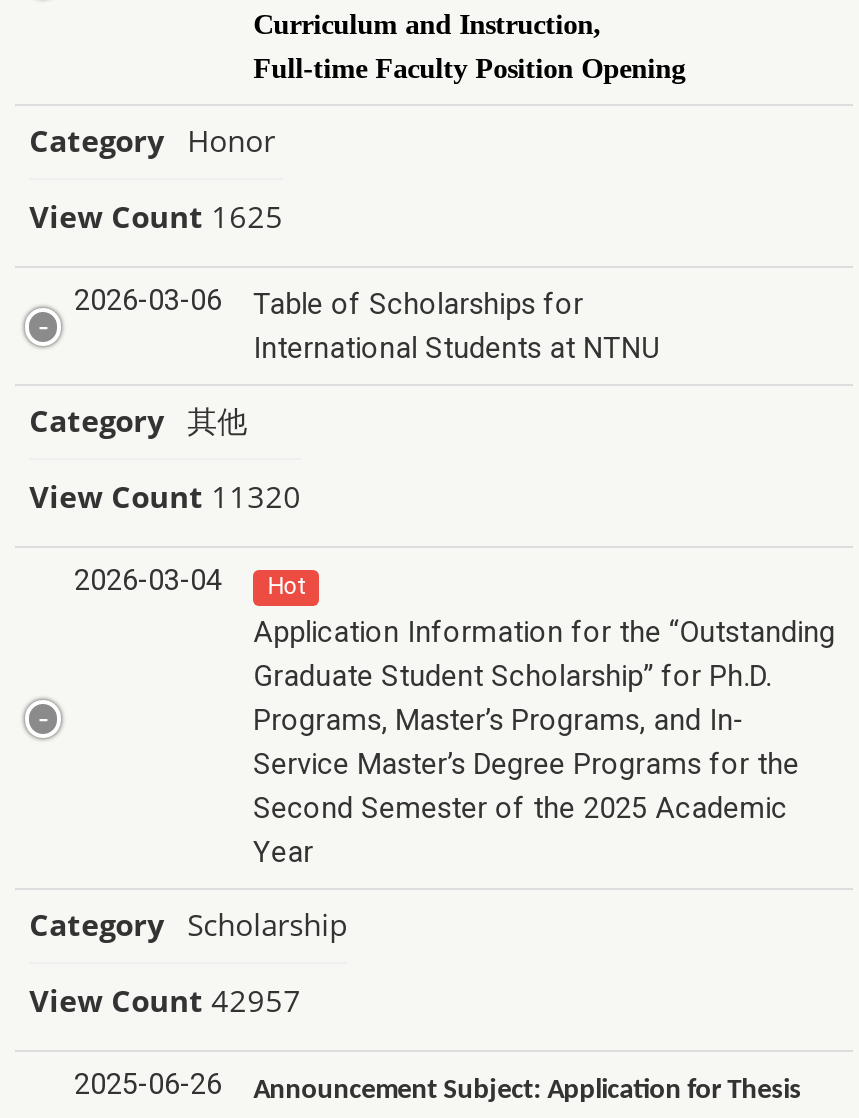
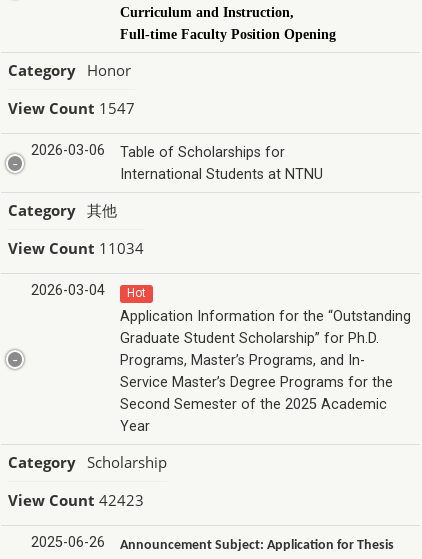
[29,195,283,235] View Count 1625 -> [8,97,135,117] View Count 1547
[29,475,301,515] View Count 11320 -> [8,237,144,257] View Count 11034
[29,979,301,1019] View Count 42957 -> [8,489,144,509] View Count 42423

